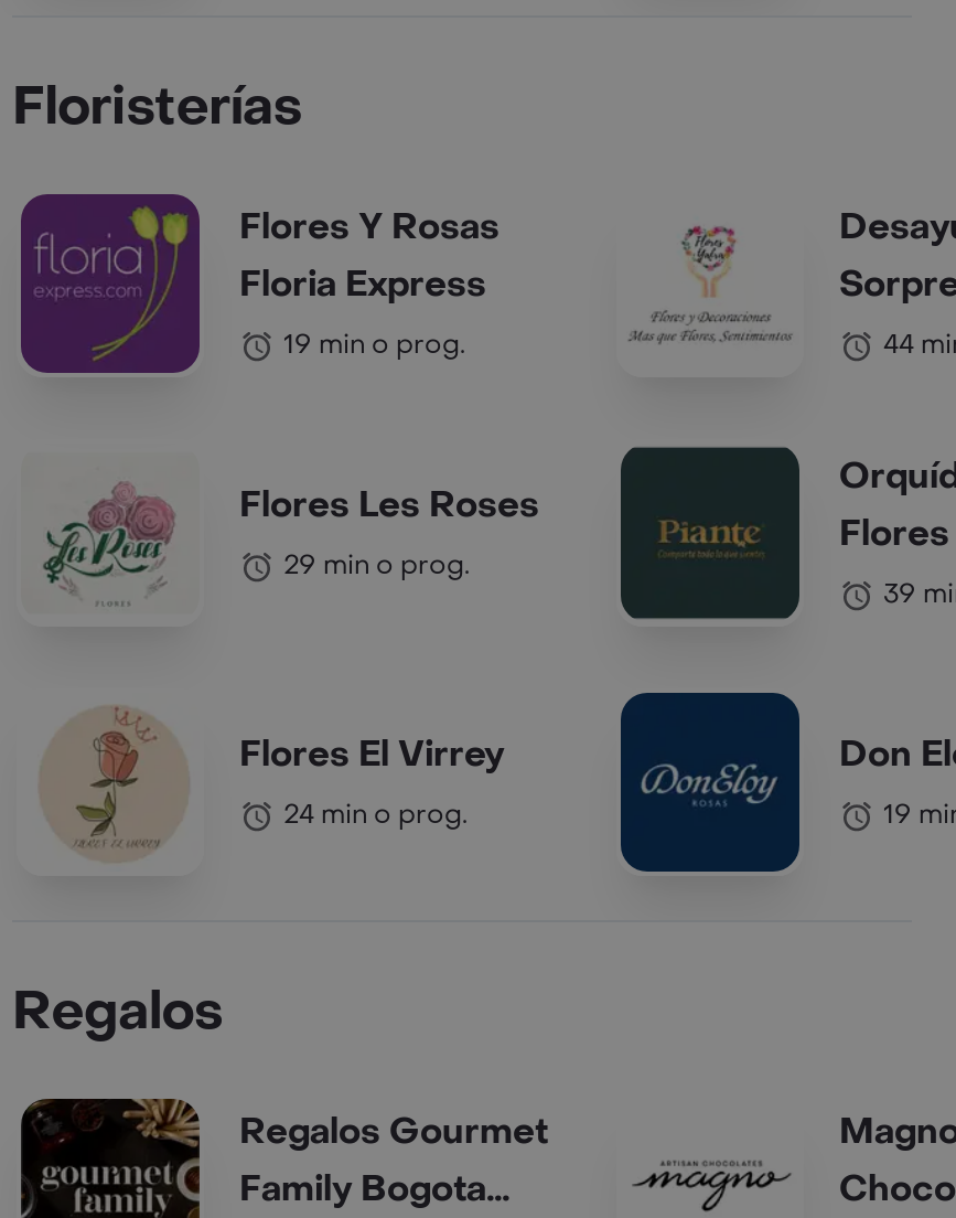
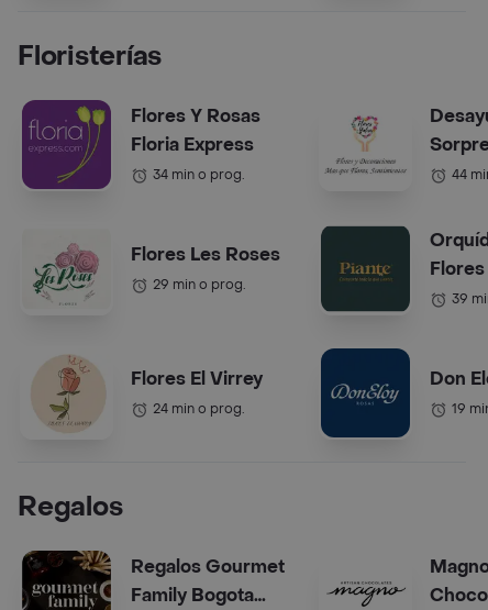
[283,327,466,362] 19 min o prog. -> [153,166,245,184] 34 min o prog.

